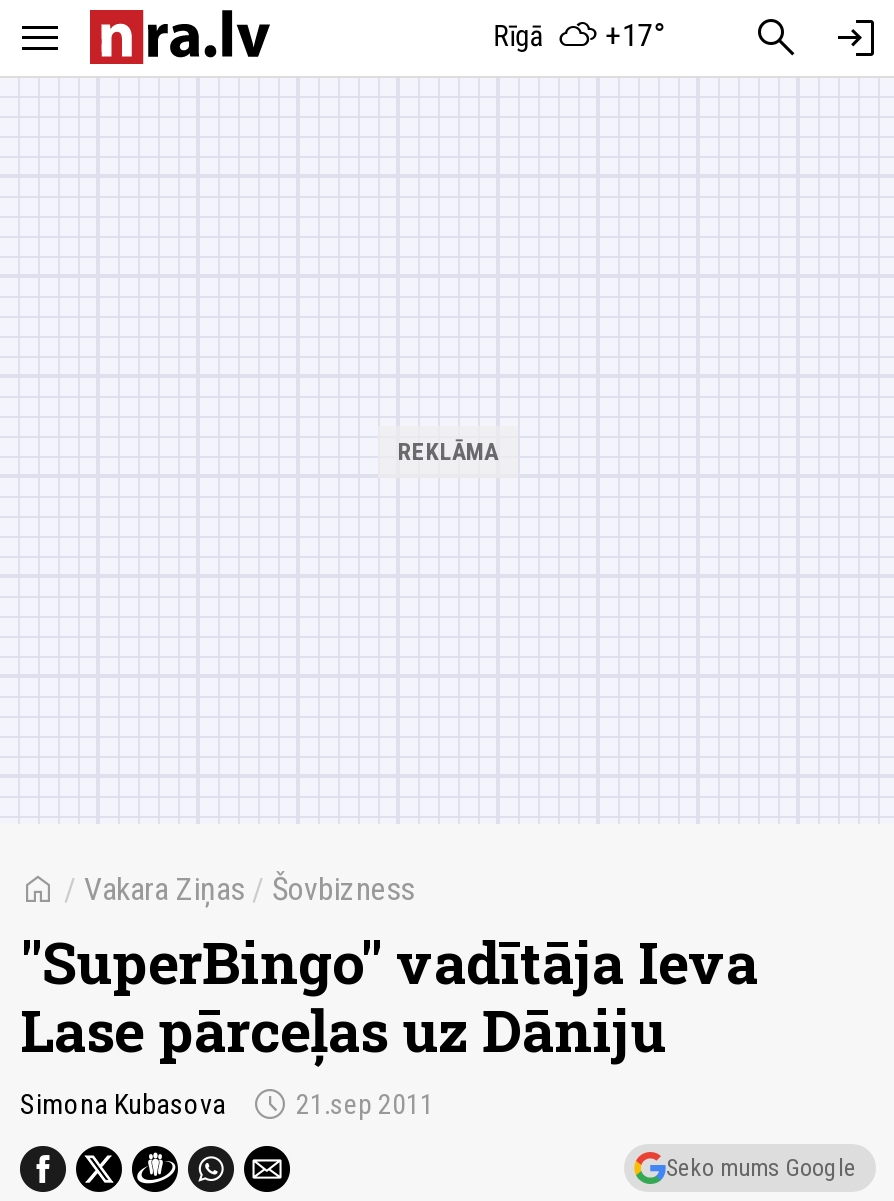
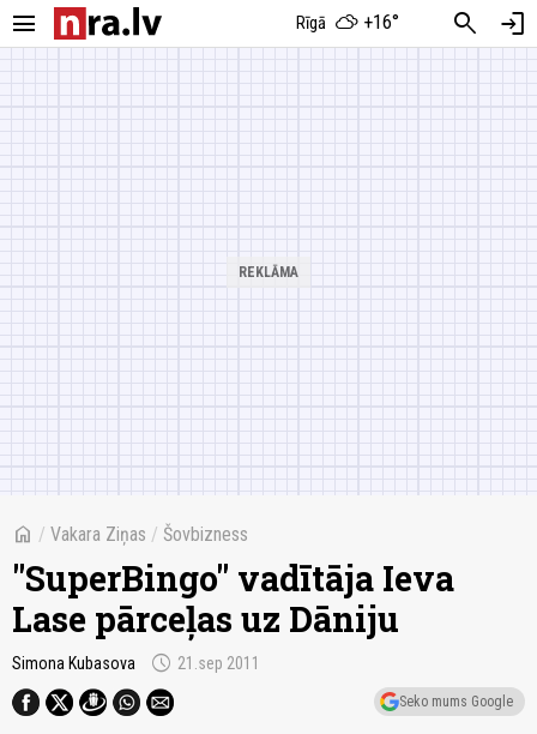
[494,16,666,54] Rīgā +17° -> [296,11,399,34] Rīgā +16°

